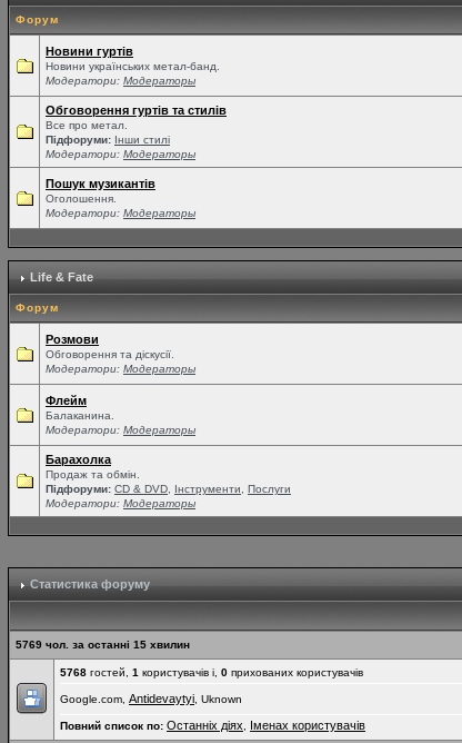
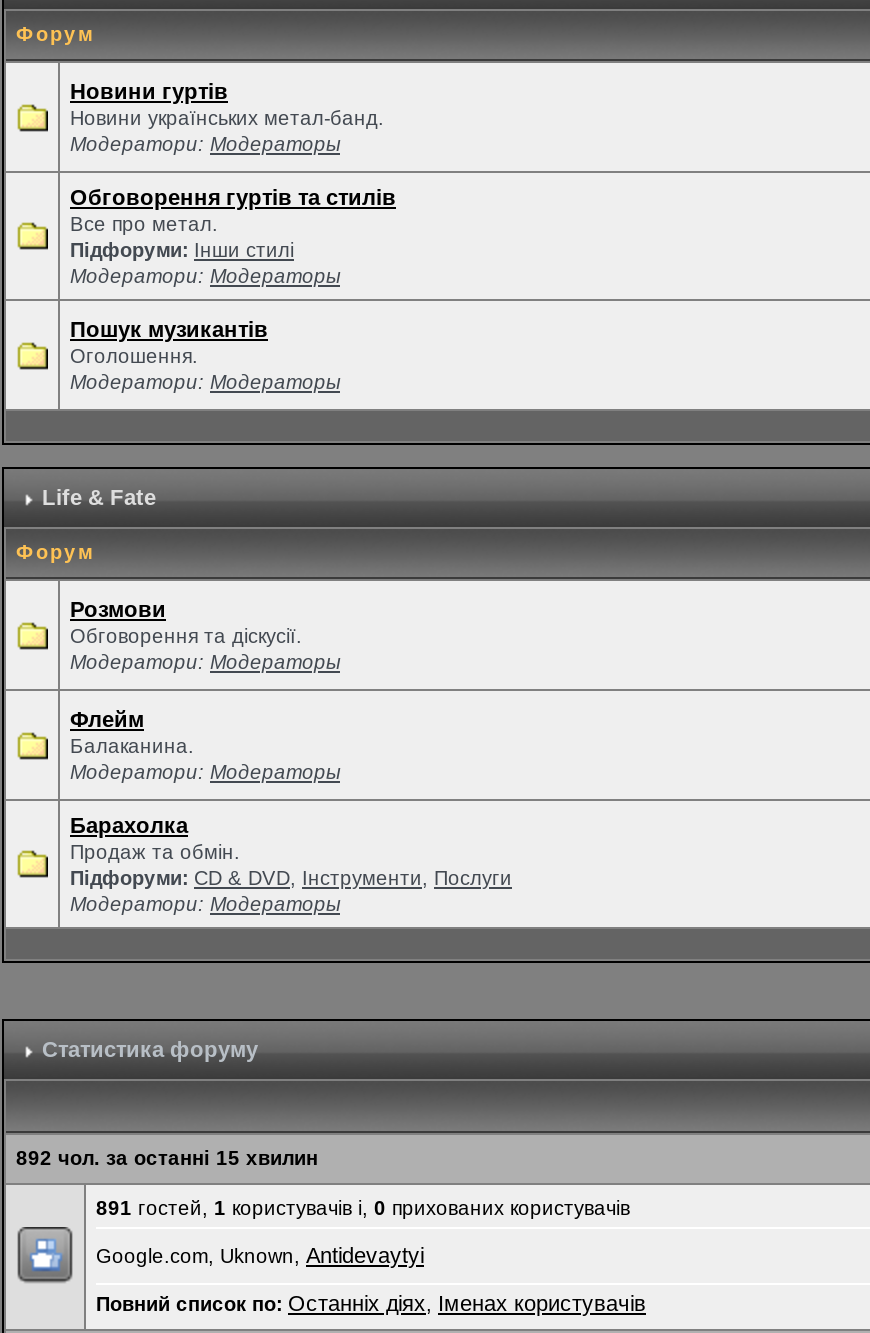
[16,638,190,651] 5769 чол. за останні 15 хвилин -> [16,1147,318,1169] 892 чол. за останні 15 хвилин
[60,666,363,678] 5768 гостей, 1 користувачів і, 0 прихованих користувачів -> [96,1197,630,1219] 891 гостей, 1 користувачів і, 0 прихованих користувачів
[60,692,242,705] Google.com, Antidevaytyi, Uknown -> [96,1243,424,1267] Google.com, Uknown, Antidevaytyi

